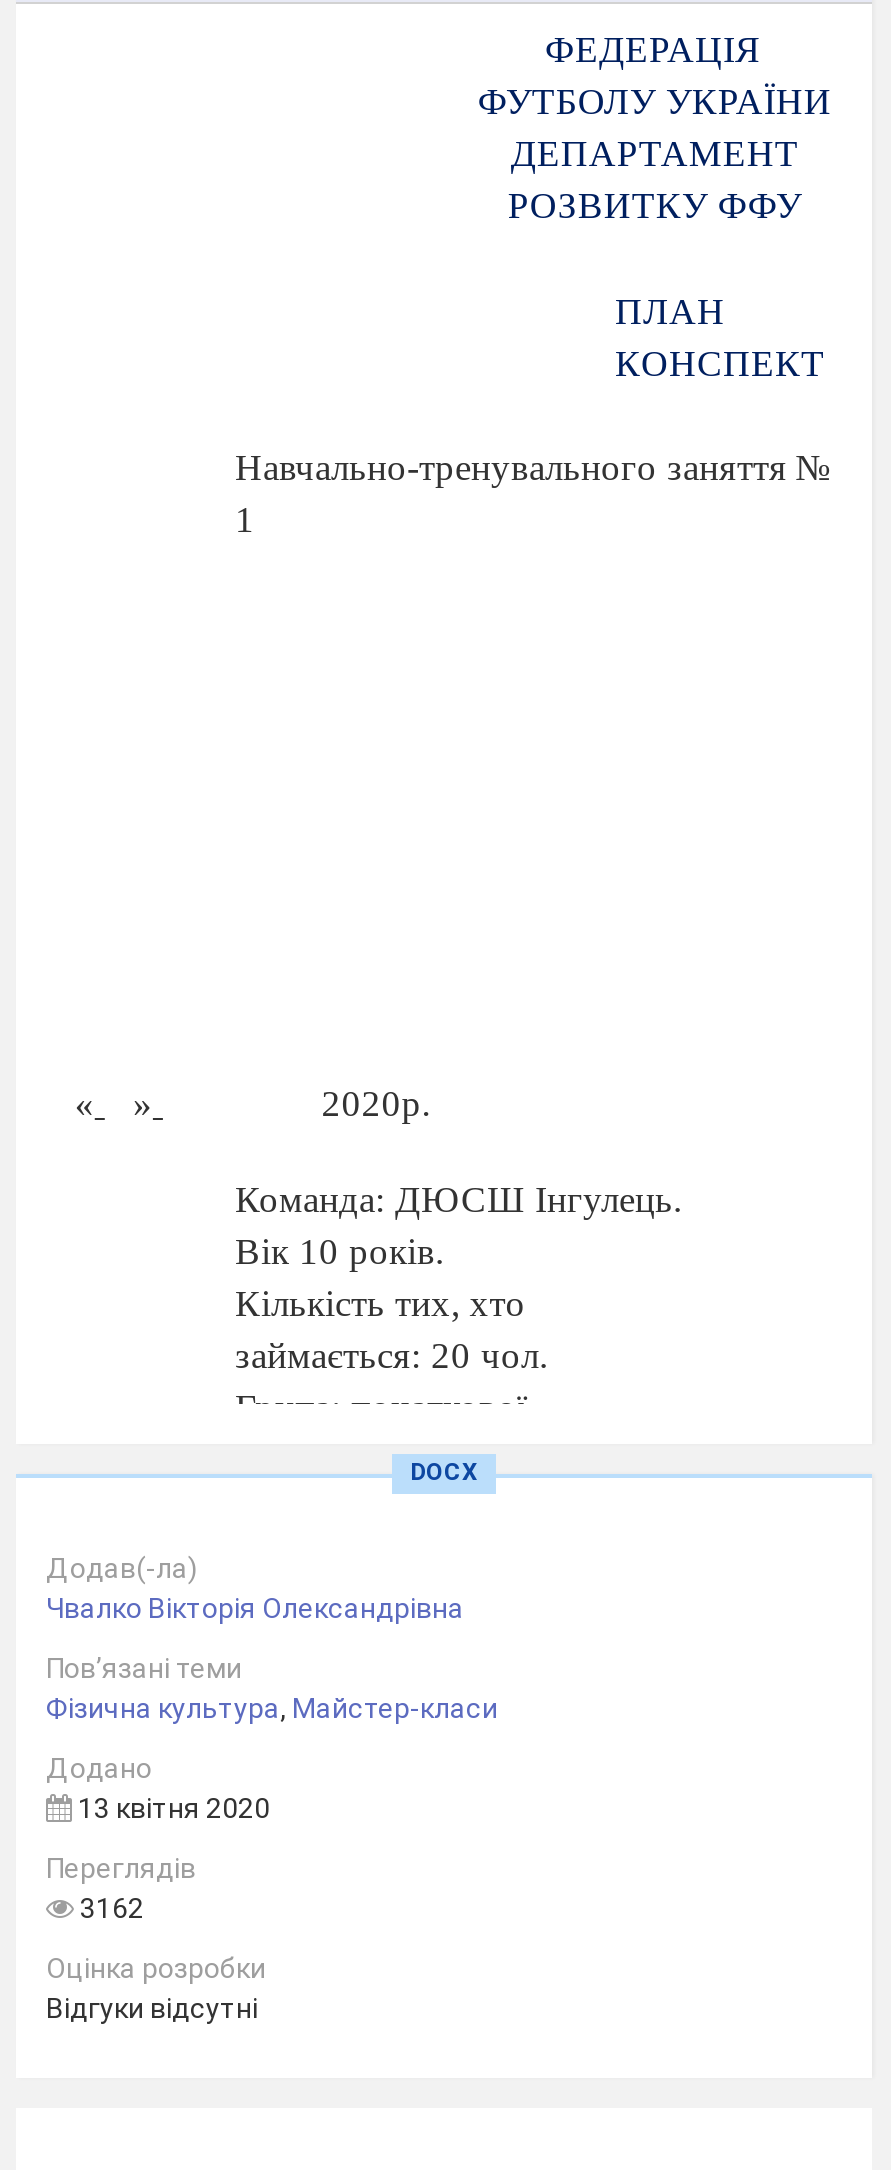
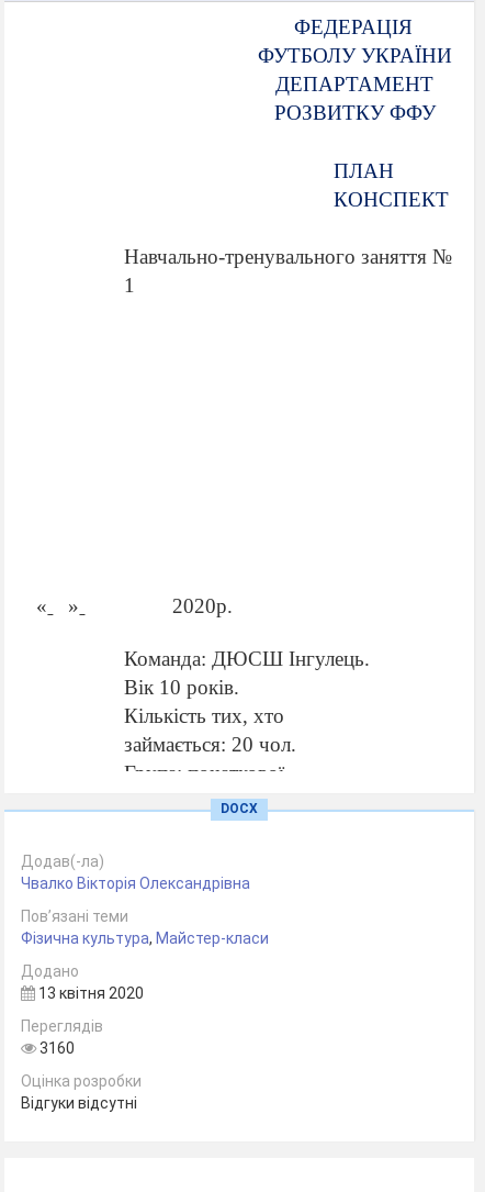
[74,1892,144,1924] 3162 -> [36,1039,75,1057] 3160

